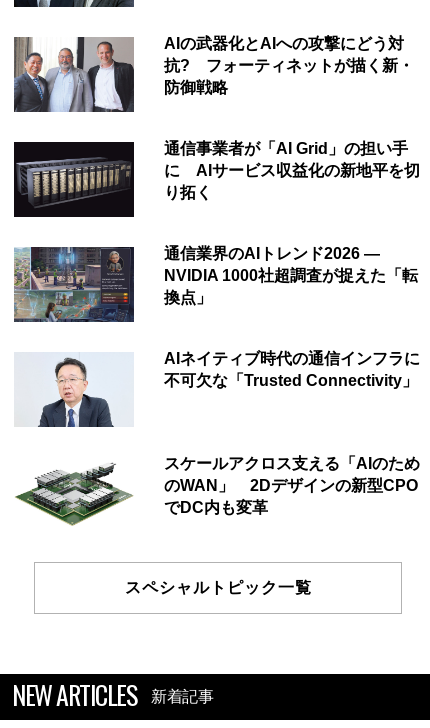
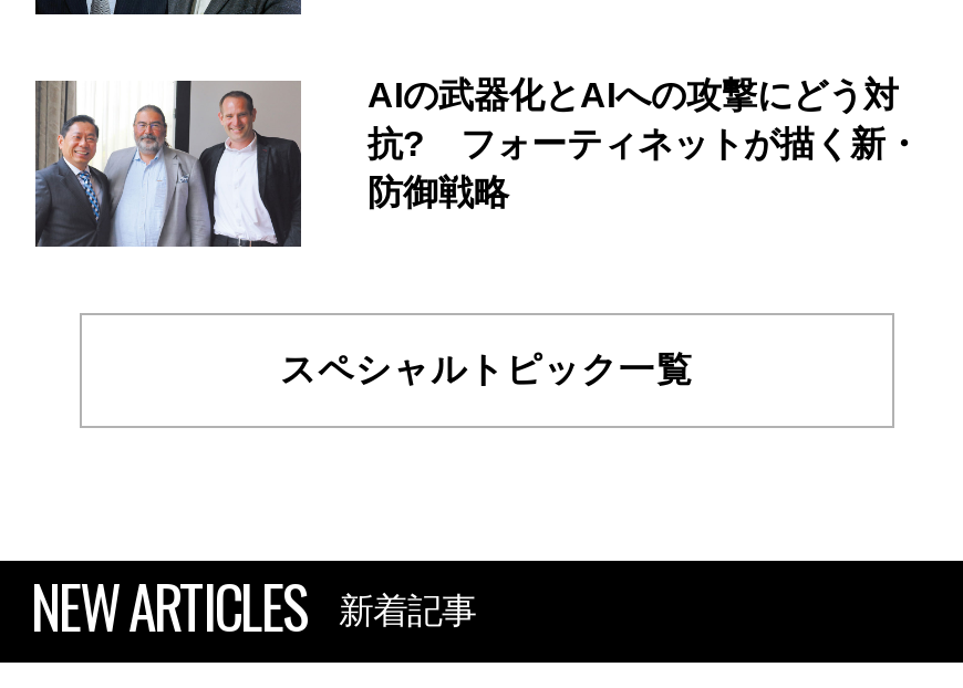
[14,140,420,218] [image] | 通信事業者が「AI Grid」の担い手 | に AIサービス収益化の新地平を切 | り拓く -> none
[13,245,418,323] [image] | 通信業界のAIトレンド2026 ― | NVIDIA 1000社超調査が捉えた「転 | 換点」 -> none
[37,353,115,428] [image] -> none
[164,350,420,389] AIネイティブ時代の通信インフラに | 不可欠な「Trusted Connectivity」 -> none
[15,455,420,526] [image] | スケールアクロス支える「AIのため | のWAN」 2Dデザインの新型CPO | でDC内も変革 -> none

